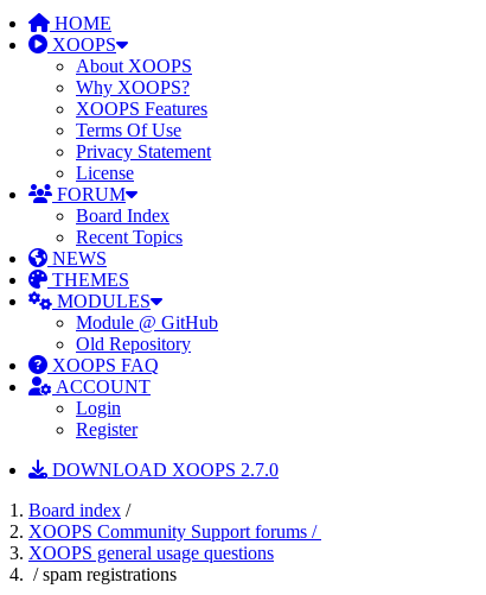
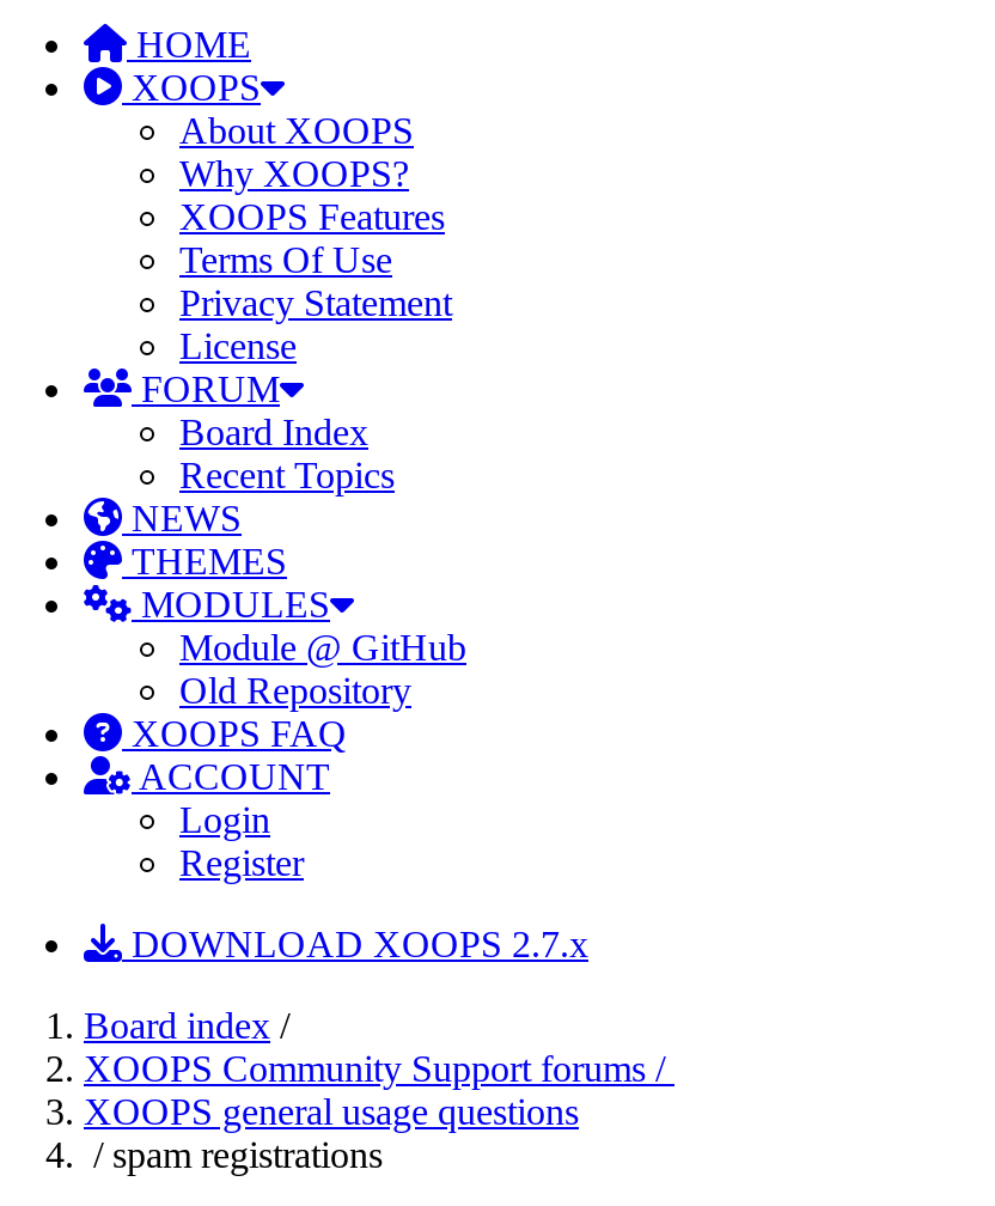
[47,460,279,480] DOWNLOAD XOOPS 2.7.0 -> [122,924,588,964] DOWNLOAD XOOPS 2.7.x

